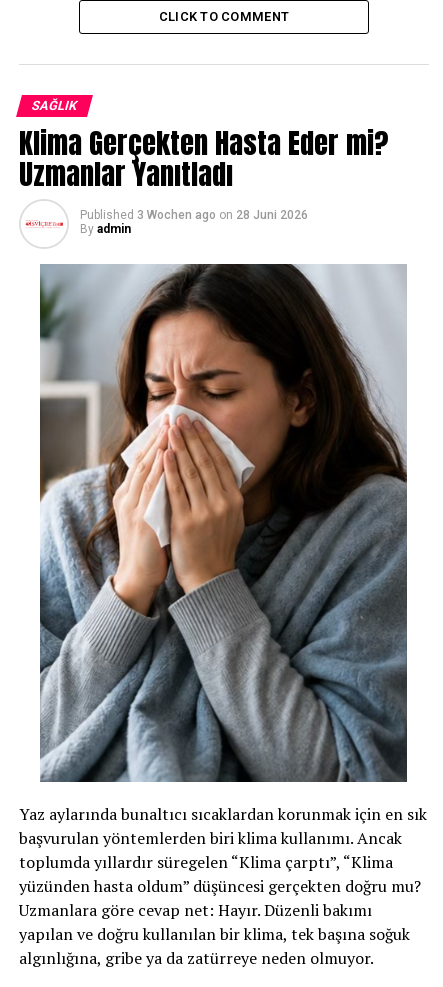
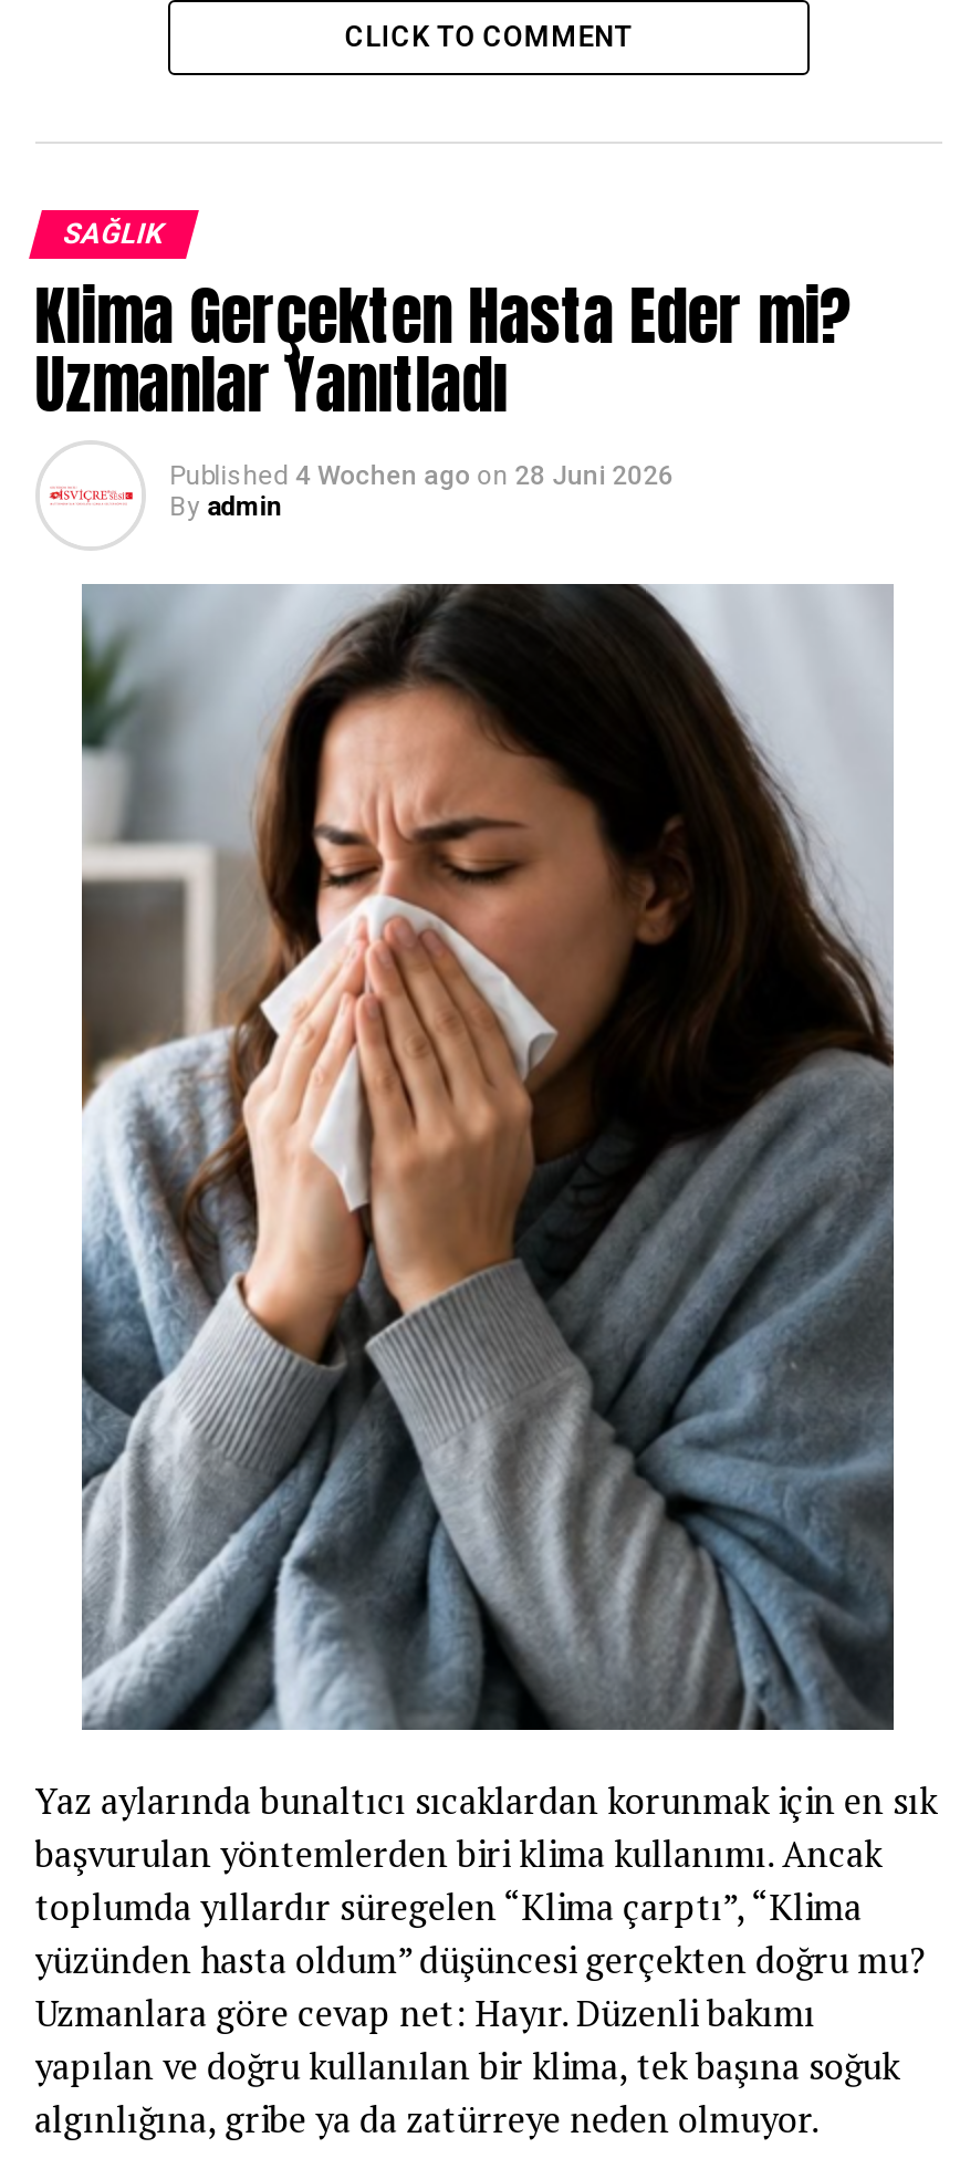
[80,208,308,222] Published 3 Wochen ago on 28 Juni 2026 -> [170,461,674,492] Published 4 Wochen ago on 28 Juni 2026

